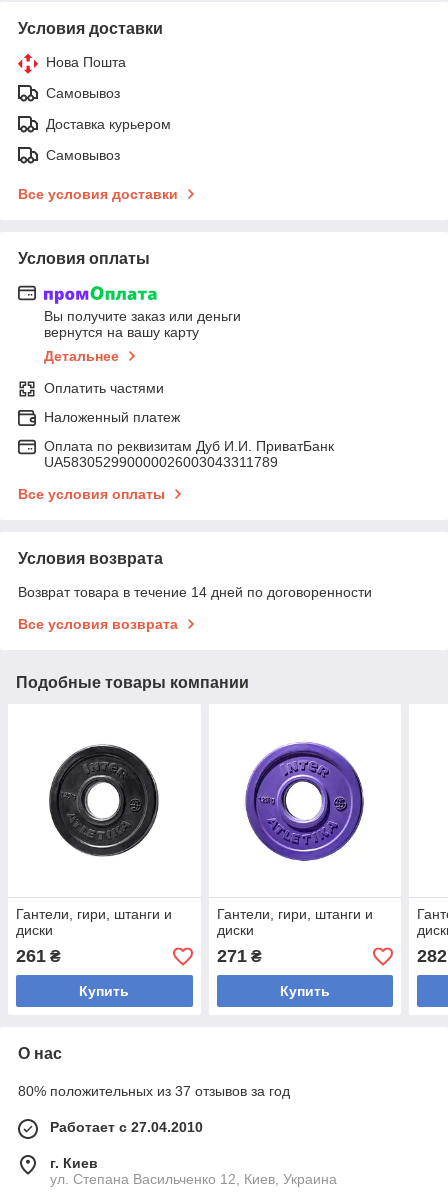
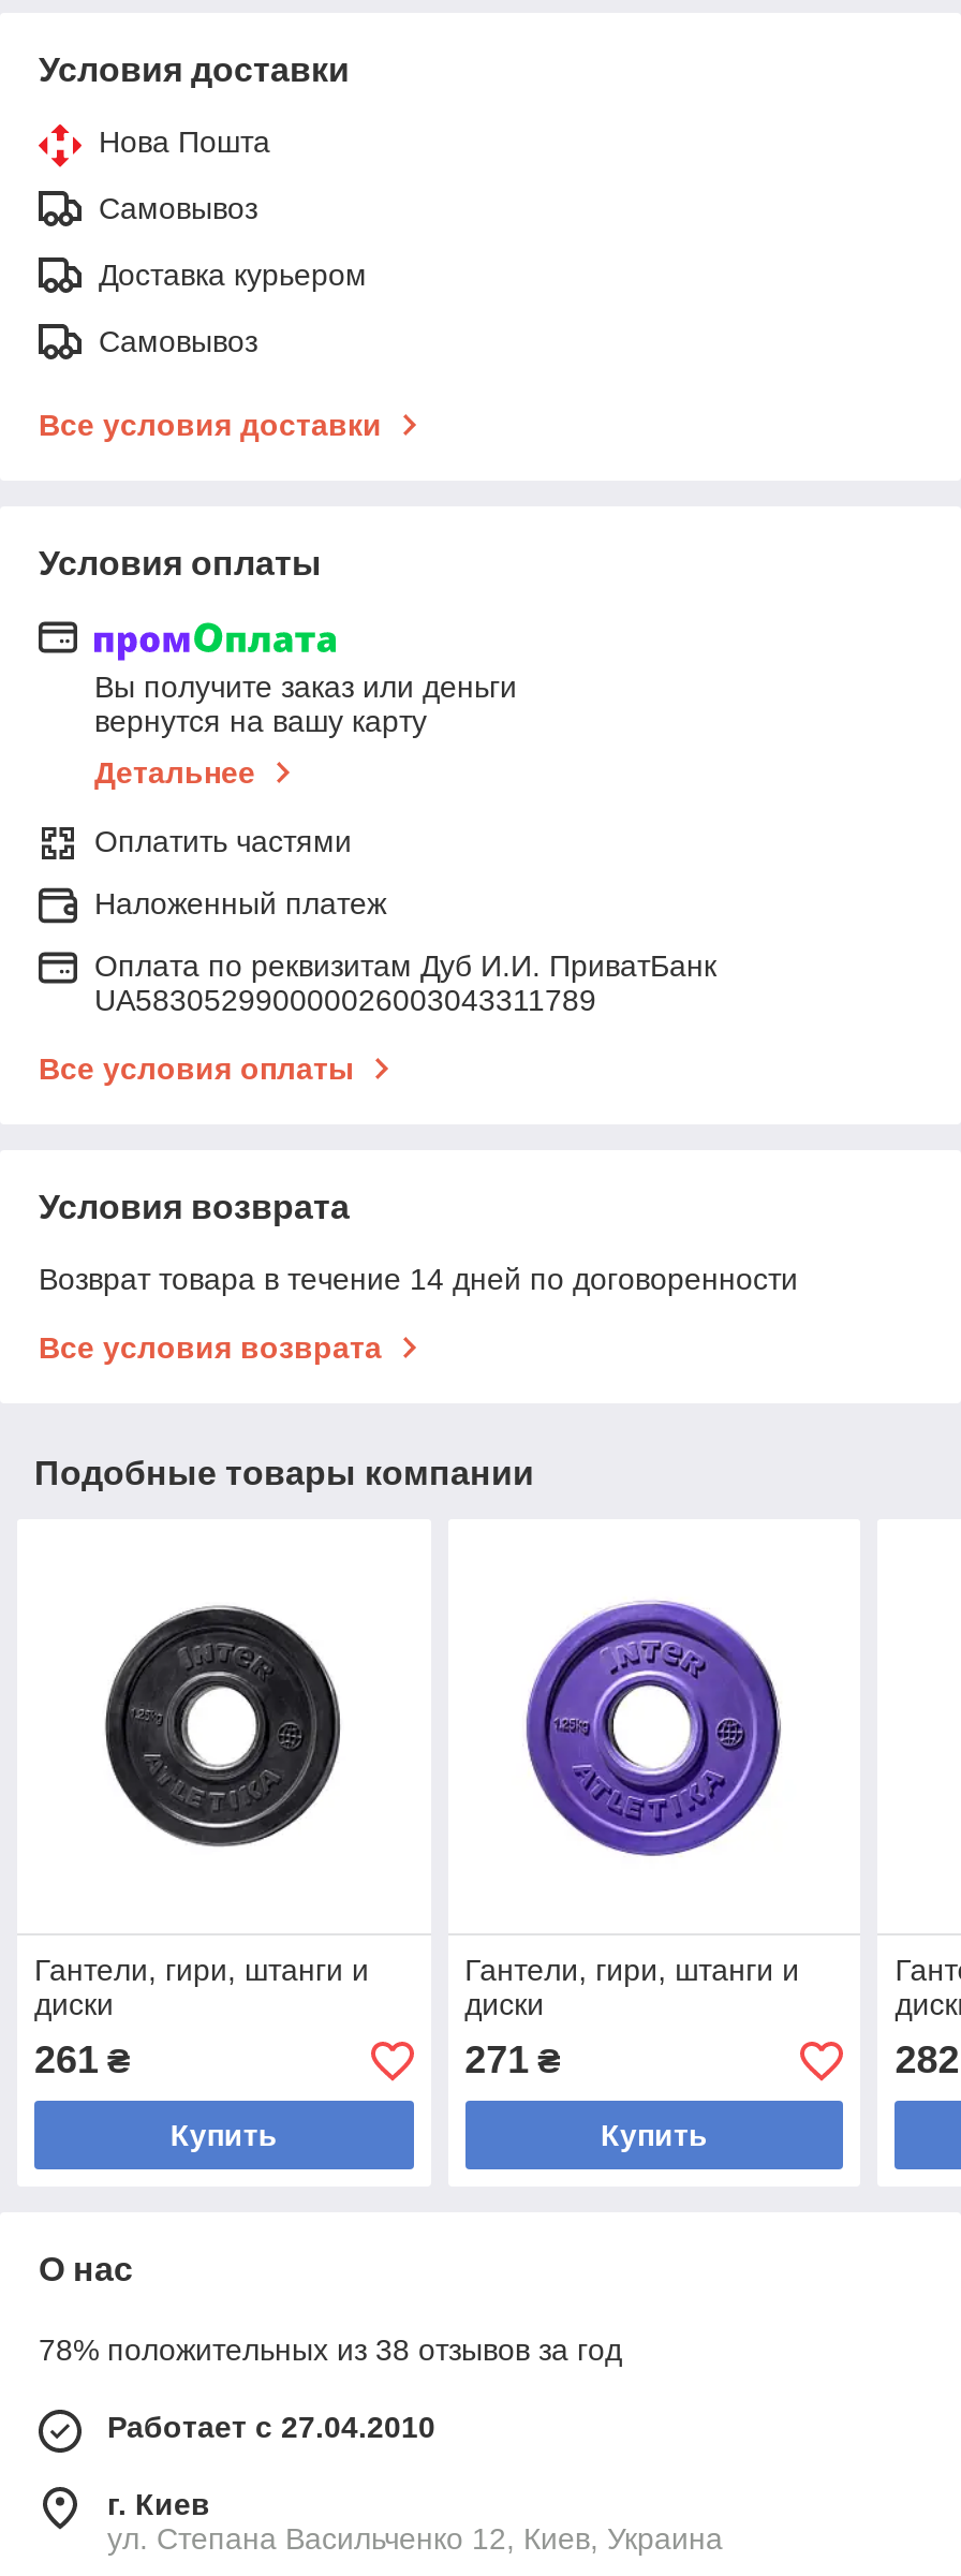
[18,1083,290,1099] 80% положительных из 37 отзывов за год -> [39,2333,622,2367] 78% положительных из 38 отзывов за год

